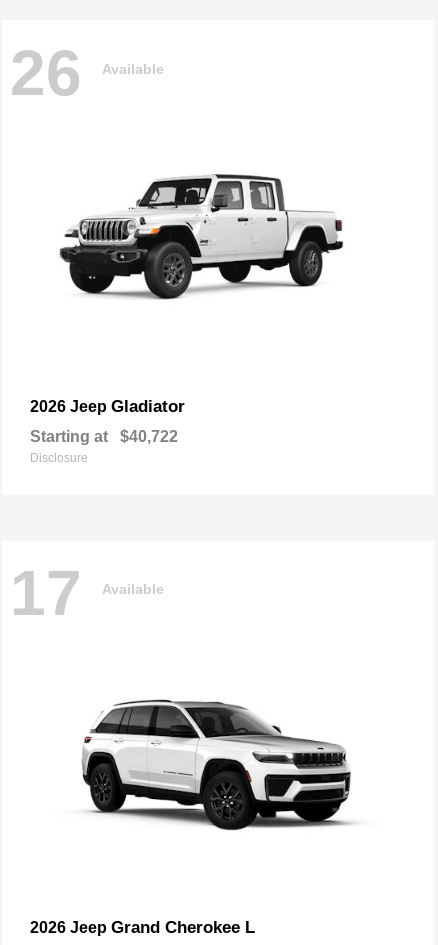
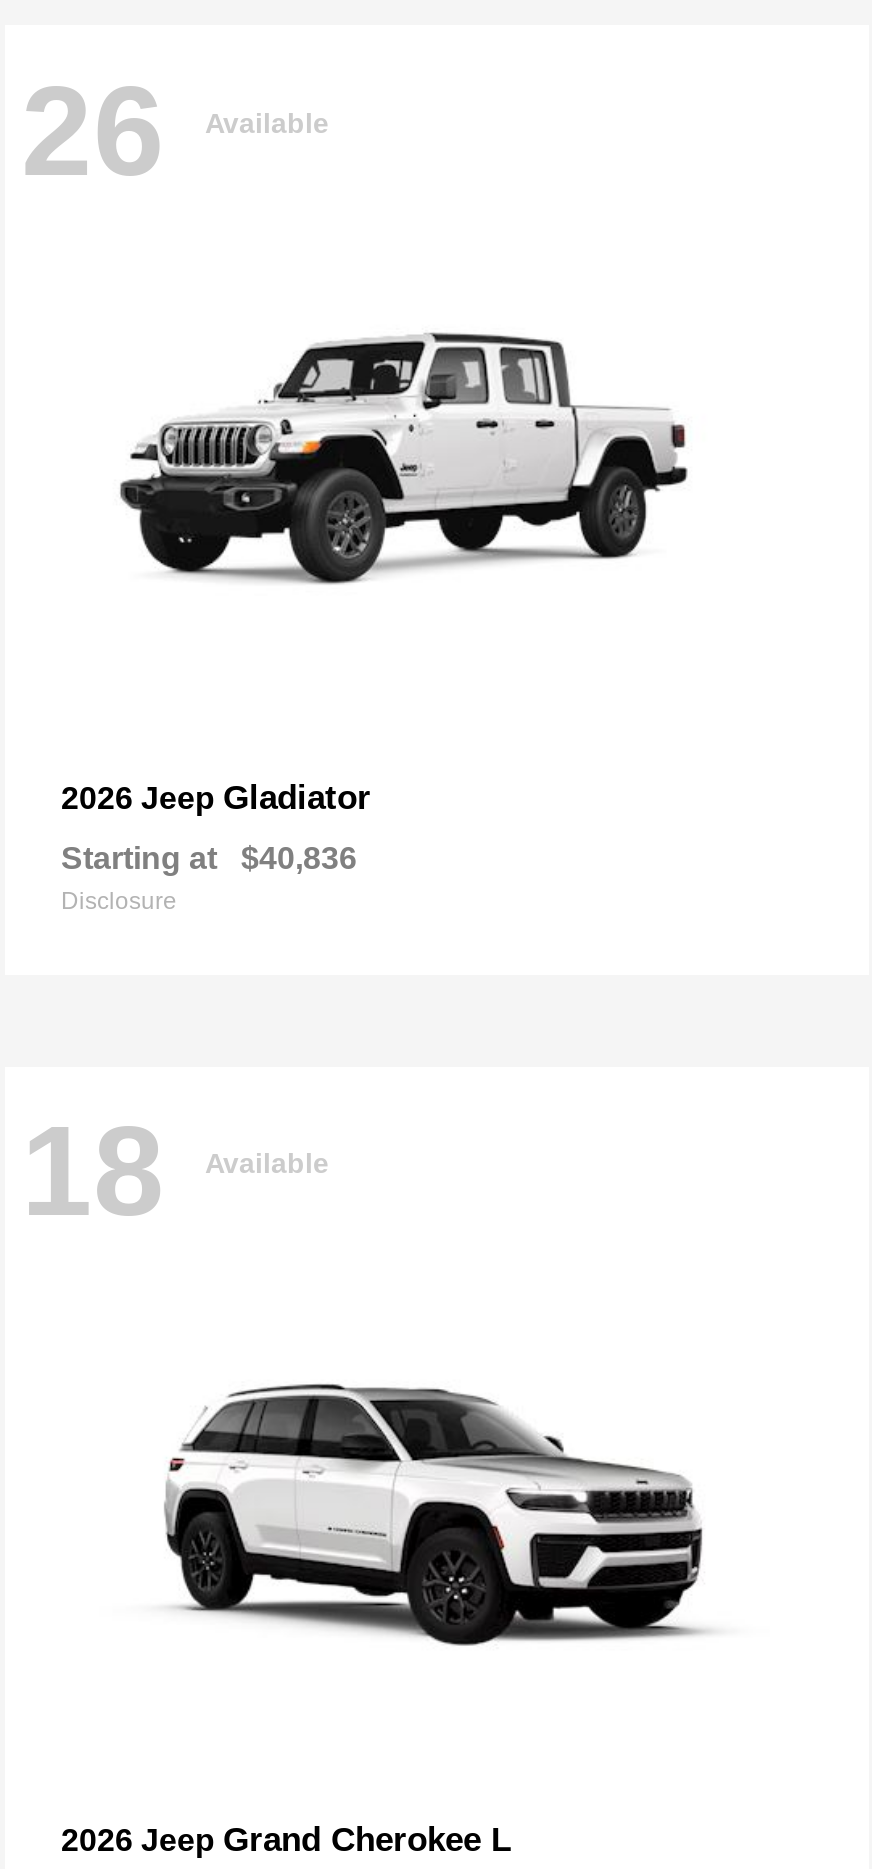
[30,428,178,445] Starting at $40,722 -> [61,841,357,875] Starting at $40,836
[10,557,164,629] 17 Available -> [21,1100,329,1244] 18 Available

